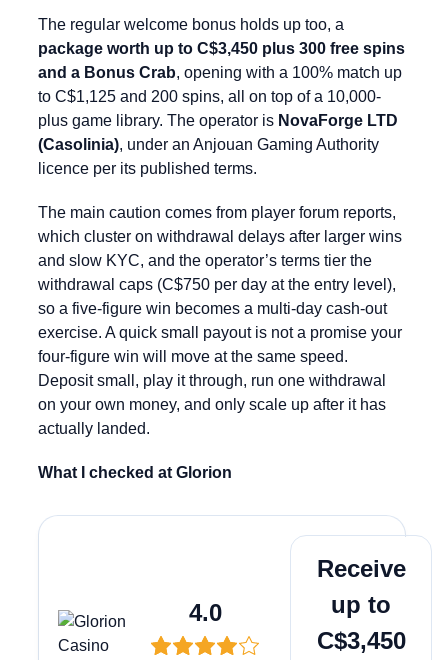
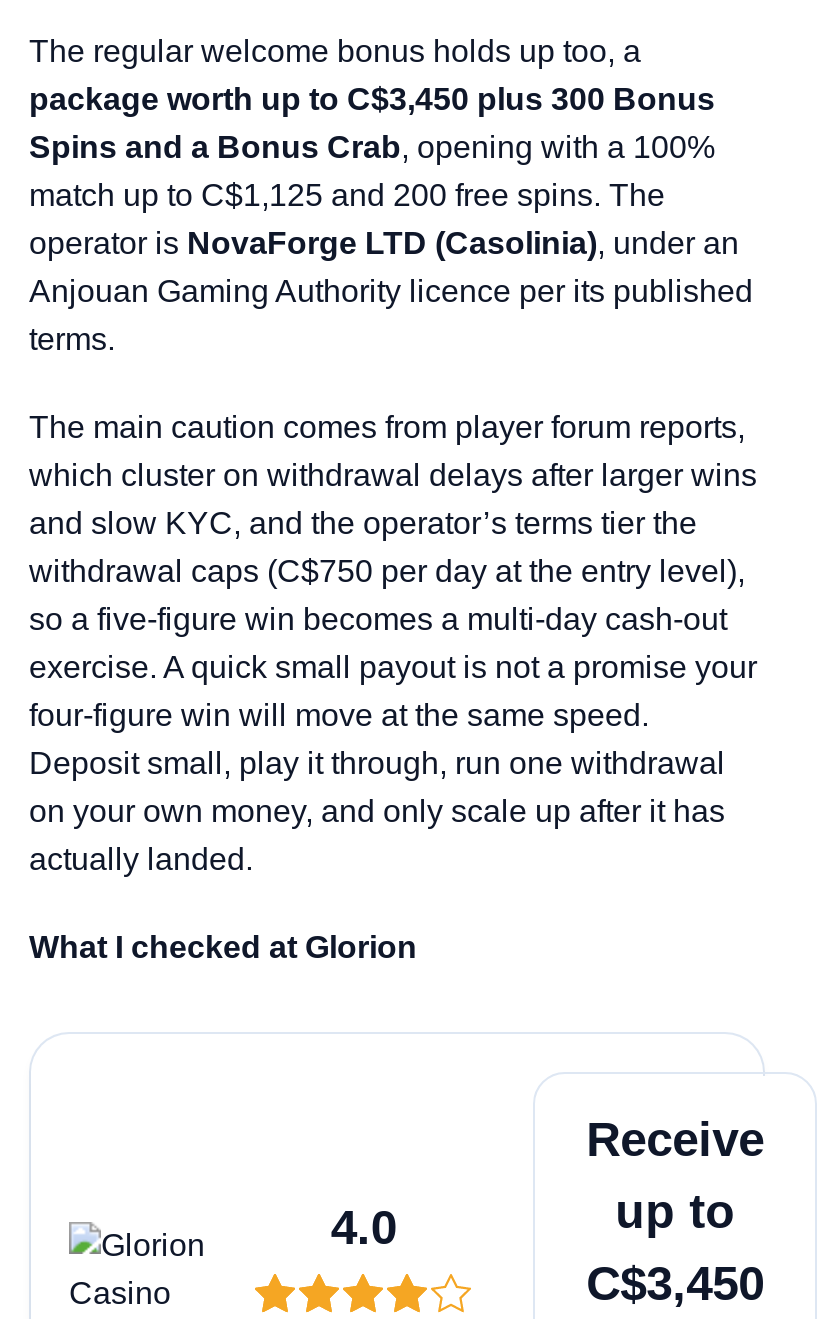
[38,40,405,177] package worth up to C$3,450 plus 300 free spins | and a Bonus Crab, opening with a 100% match up | to C$1,125 and 200 spins, all on top of a 10,000- | plus game library. The operator is NovaForge LTD | (Casolinia), under an Anjouan Gaming Authority | licence per its published terms. -> [29,82,753,356] package worth up to C$3,450 plus 300 Bonus | Spins and a Bonus Crab, opening with a 100% | match up to C$1,125 and 200 free spins. The | operator is NovaForge LTD (Casolinia), under an | Anjouan Gaming Authority licence per its published | terms.

